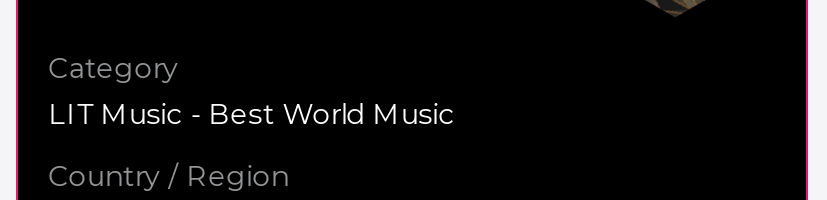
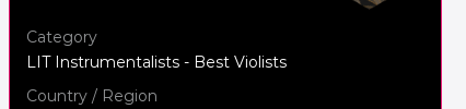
[48,96,454,132] LIT Music - Best World Music -> [26,53,287,72] LIT Instrumentalists - Best Violists

